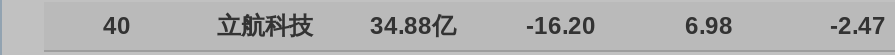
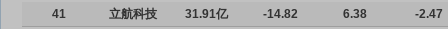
[103,12,131,40] 40 -> [51,7,65,21] 41
[370,12,456,40] 34.88亿 -> [185,7,228,21] 31.91亿
[526,12,596,40] -16.20 -> [263,7,298,21] -14.82
[685,12,733,40] 6.98 -> [342,7,366,21] 6.38

